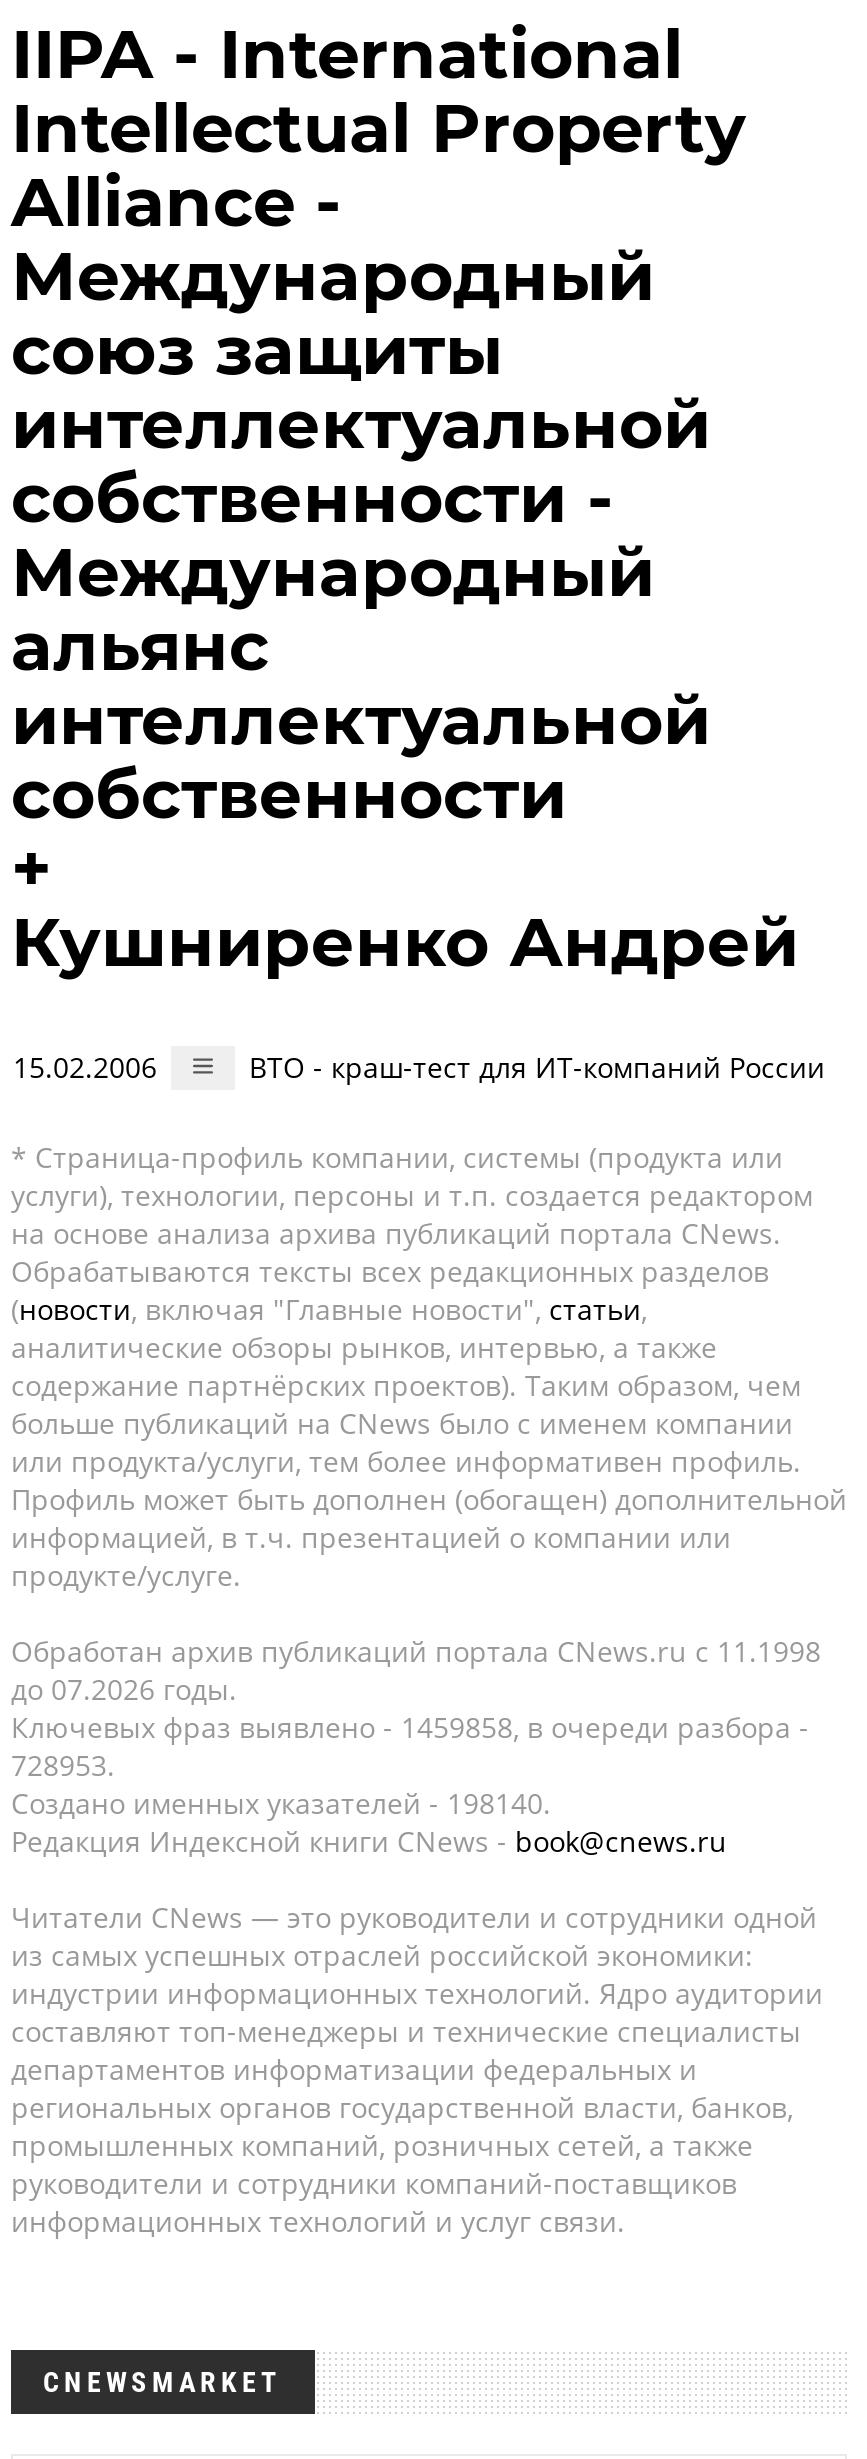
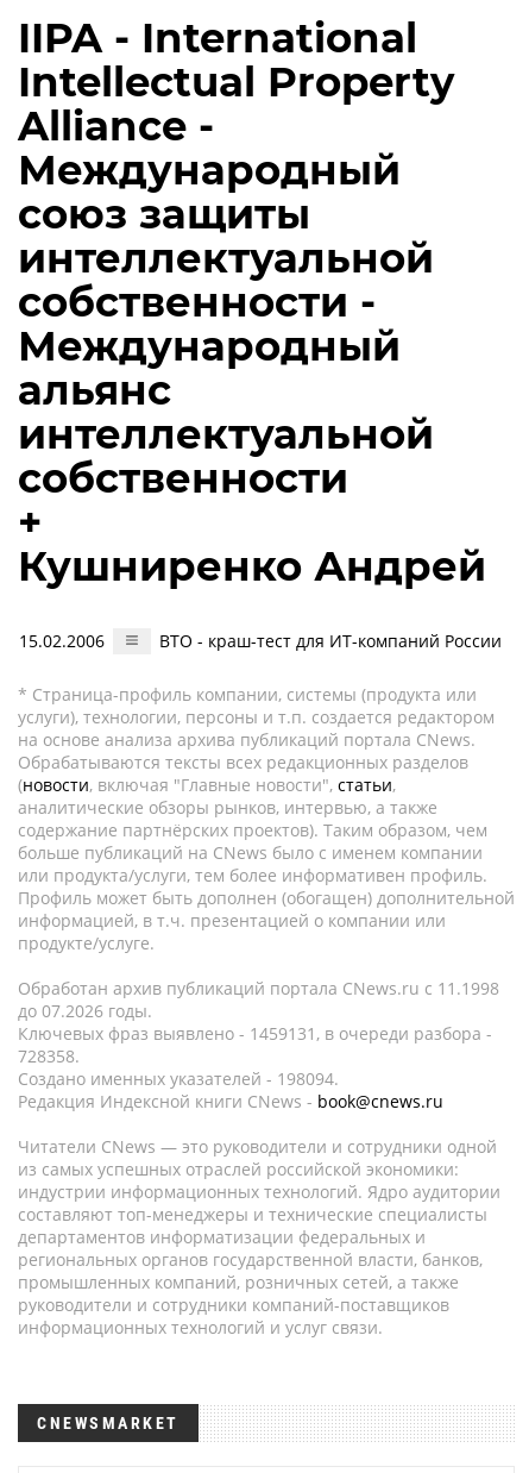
[11,1708,809,1746] Ключевых фраз выявлено - 1459858, в очереди разбора - -> [18,1022,492,1045] Ключевых фраз выявлено - 1459131, в очереди разбора -
[11,1746,115,1784] 728953. -> [18,1045,80,1067] 728358.
[11,1784,551,1822] Создано именных указателей - 198140. -> [18,1067,339,1090] Создано именных указателей - 198094.

